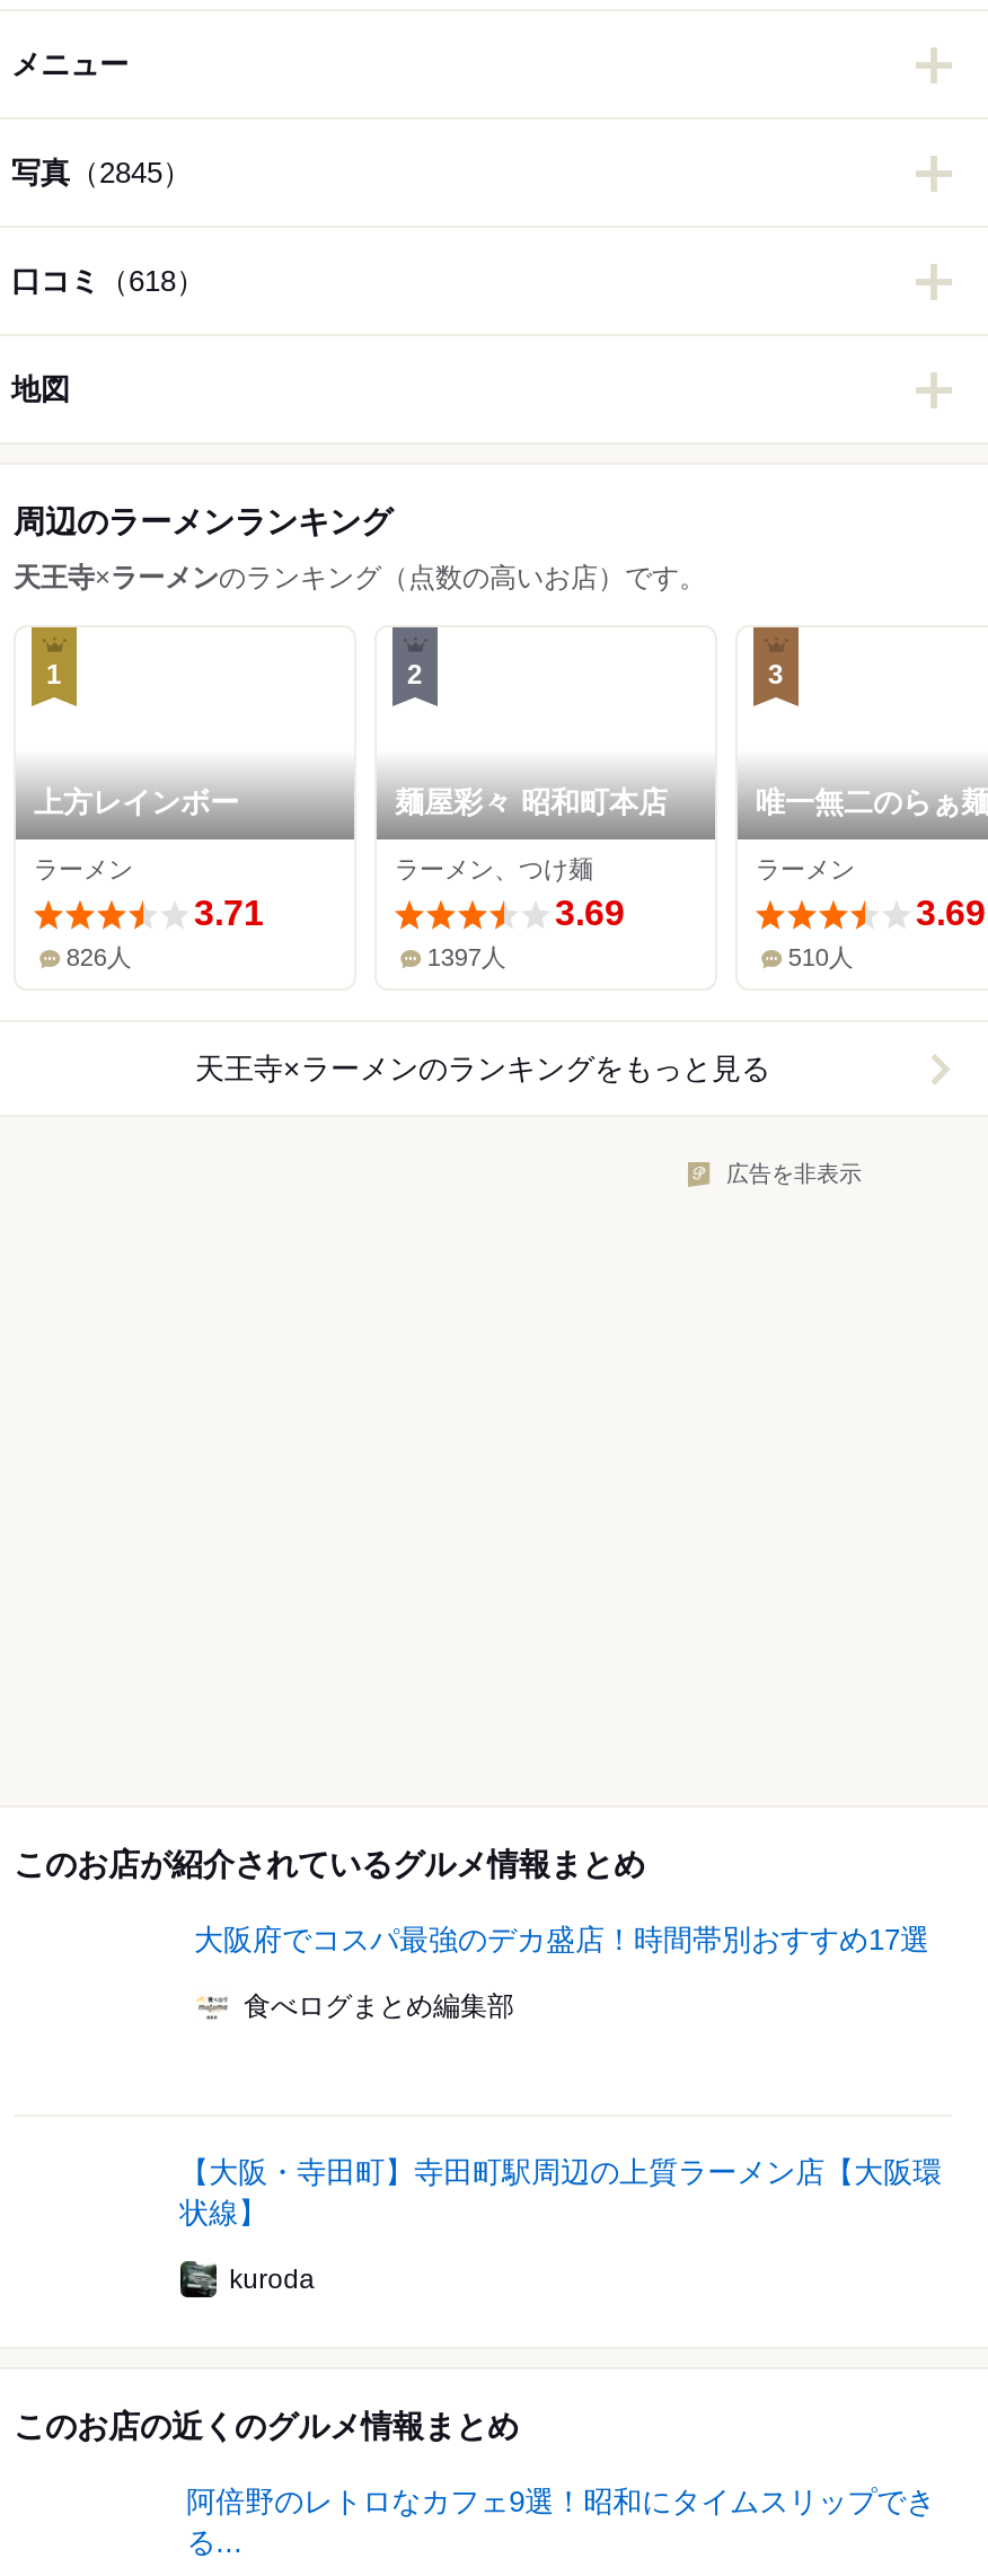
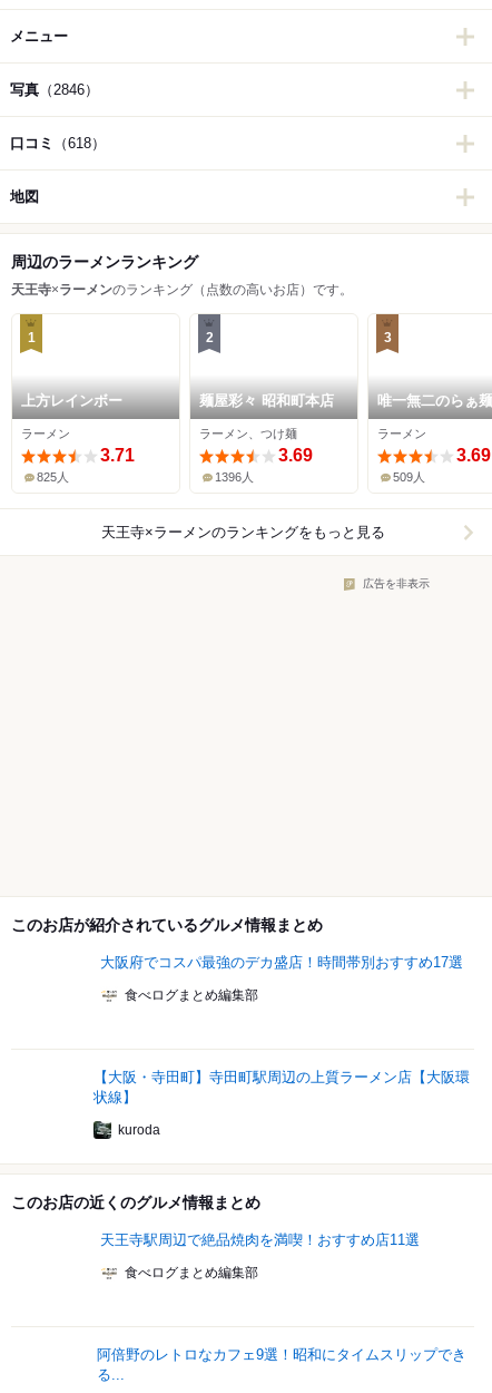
[11,156,192,190] 写真（2845） -> [10,82,99,98] 写真（2846）
[66,944,132,971] 826人 -> [37,471,69,484] 825人
[427,944,506,971] 1397人 -> [215,471,254,484] 1396人
[788,944,854,971] 510人 -> [393,471,426,484] 509人
none -> [100,1232,420,1281] 天王寺駅周辺で絶品焼肉を満喫！おすすめ店11選 | 食べログまとめ編集部

